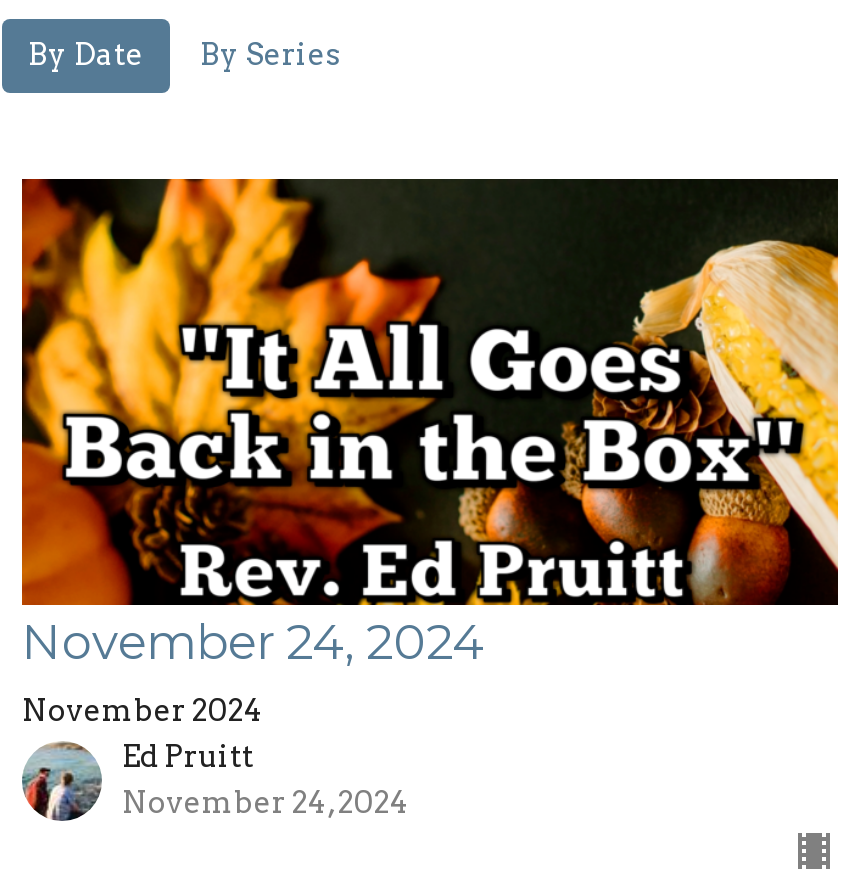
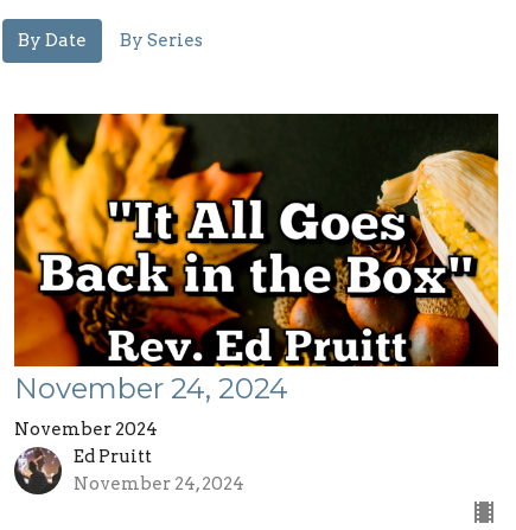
[22,745,102,821] [image] -> [14,448,60,493] [image]

